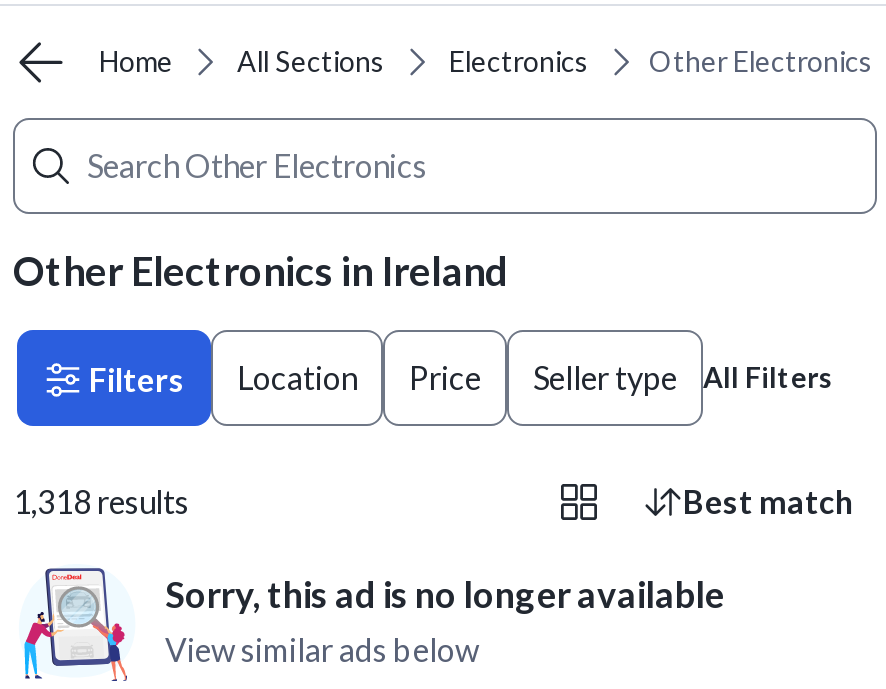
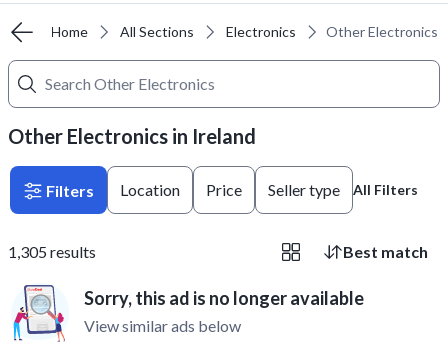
[13,482,189,520] 1,318 results -> [8,242,96,261] 1,305 results

